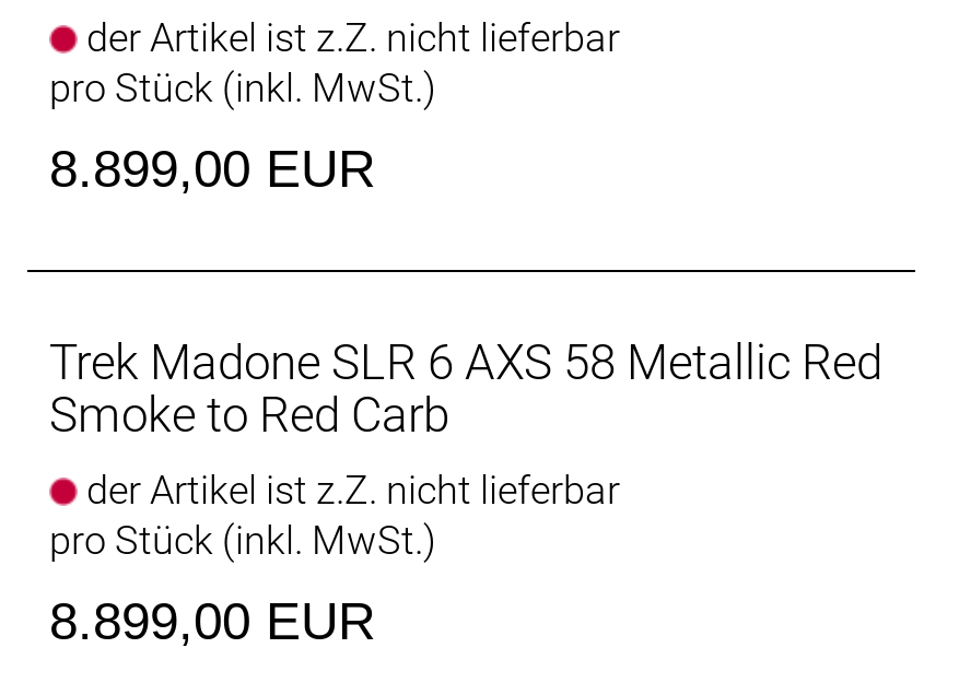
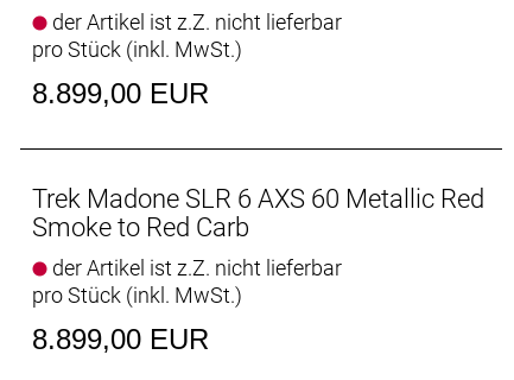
[49,335,882,389] Trek Madone SLR 6 AXS 58 Metallic Red -> [32,184,484,213] Trek Madone SLR 6 AXS 60 Metallic Red

